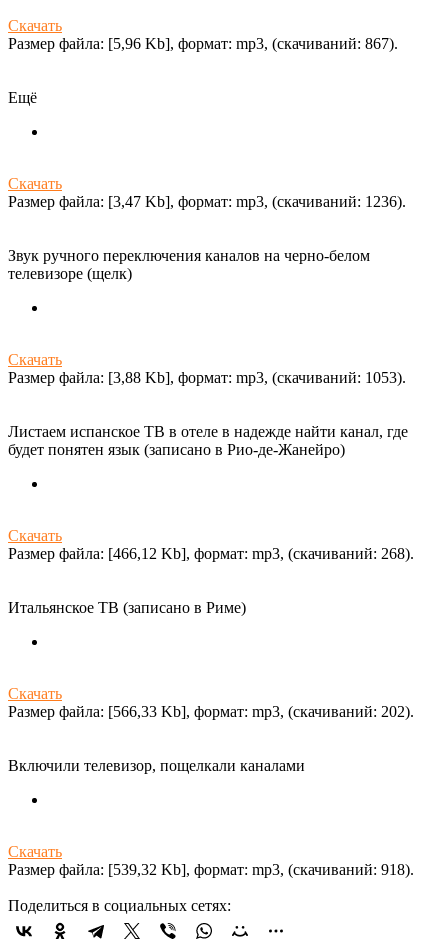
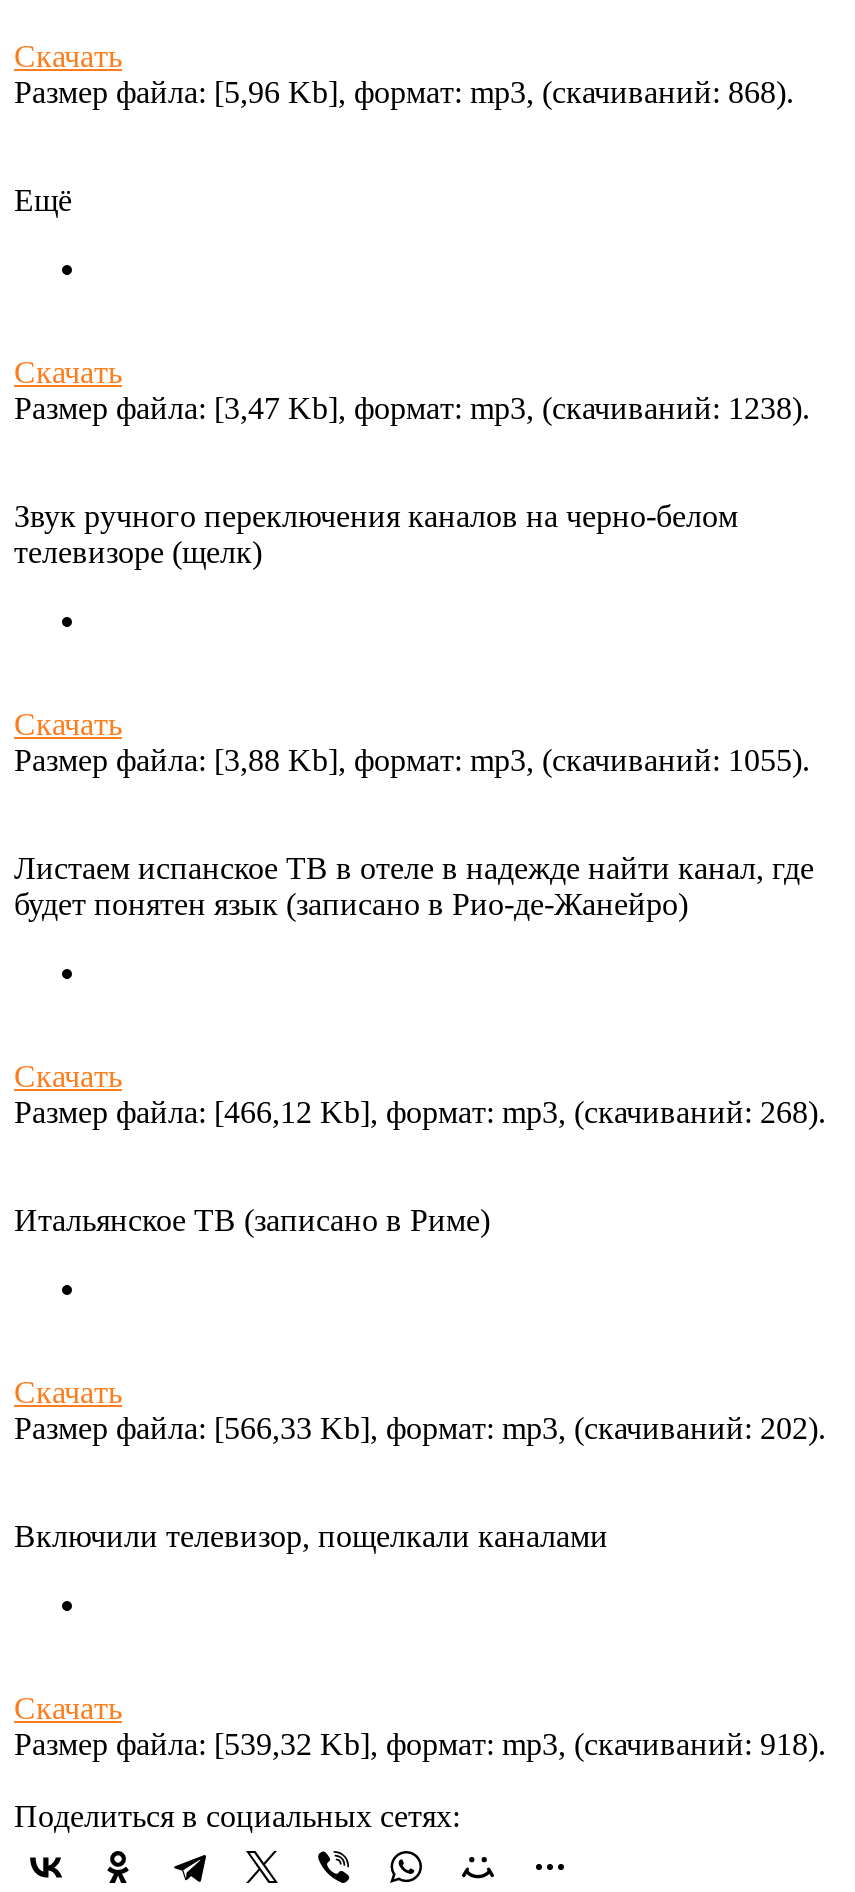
[8,35,398,52] Размер файла: [5,96 Kb], формат: mp3, (cкачиваний: 867). -> [14,75,794,109] Размер файла: [5,96 Kb], формат: mp3, (cкачиваний: 868).
[8,193,406,210] Размер файла: [3,47 Kb], формат: mp3, (cкачиваний: 1236). -> [14,391,810,425] Размер файла: [3,47 Kb], формат: mp3, (cкачиваний: 1238).
[8,369,406,386] Размер файла: [3,88 Kb], формат: mp3, (cкачиваний: 1053). -> [14,743,810,777] Размер файла: [3,88 Kb], формат: mp3, (cкачиваний: 1055).

